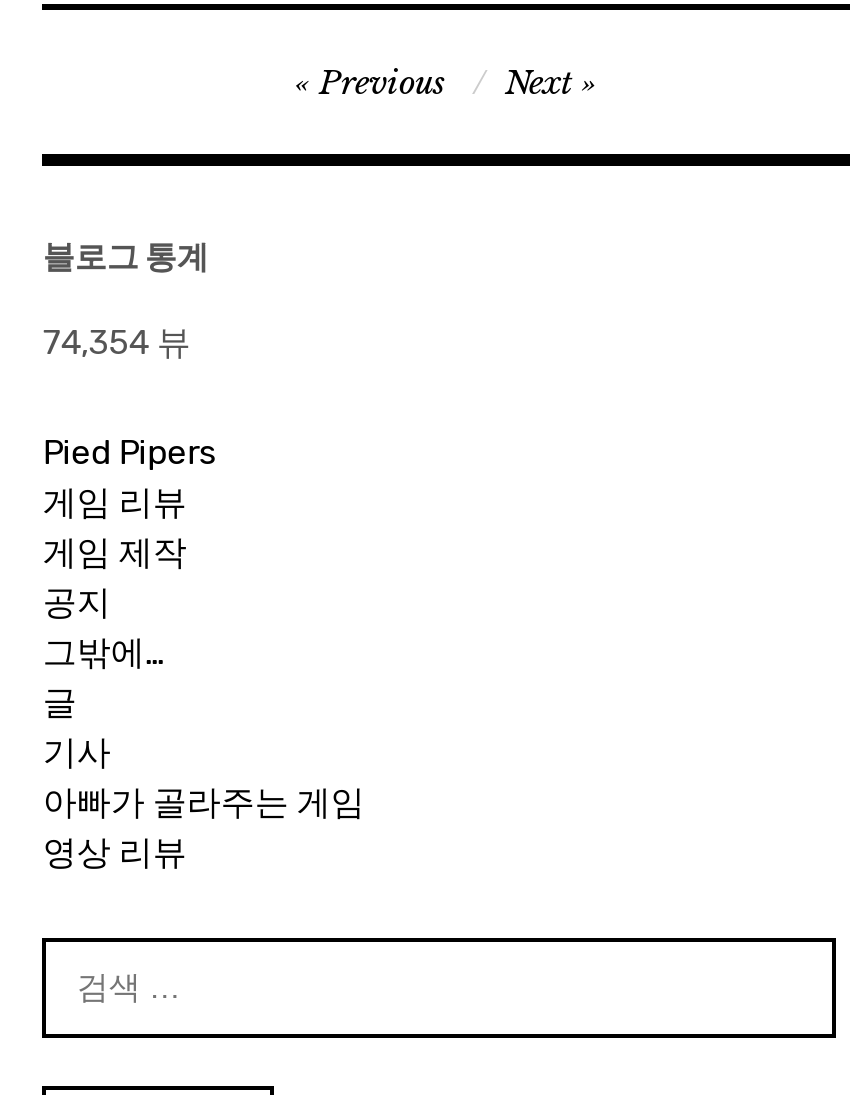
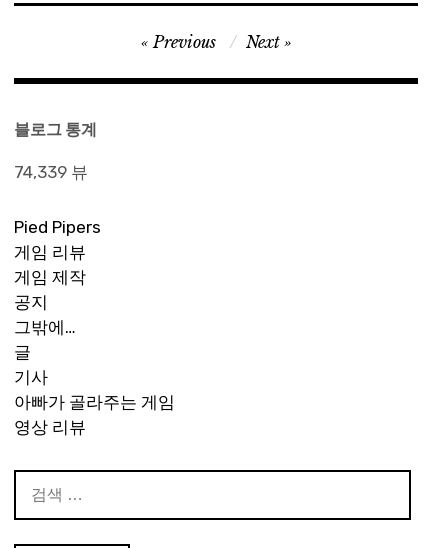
[43,321,191,361] 74,354 뷰 -> [14,162,88,182] 74,339 뷰

